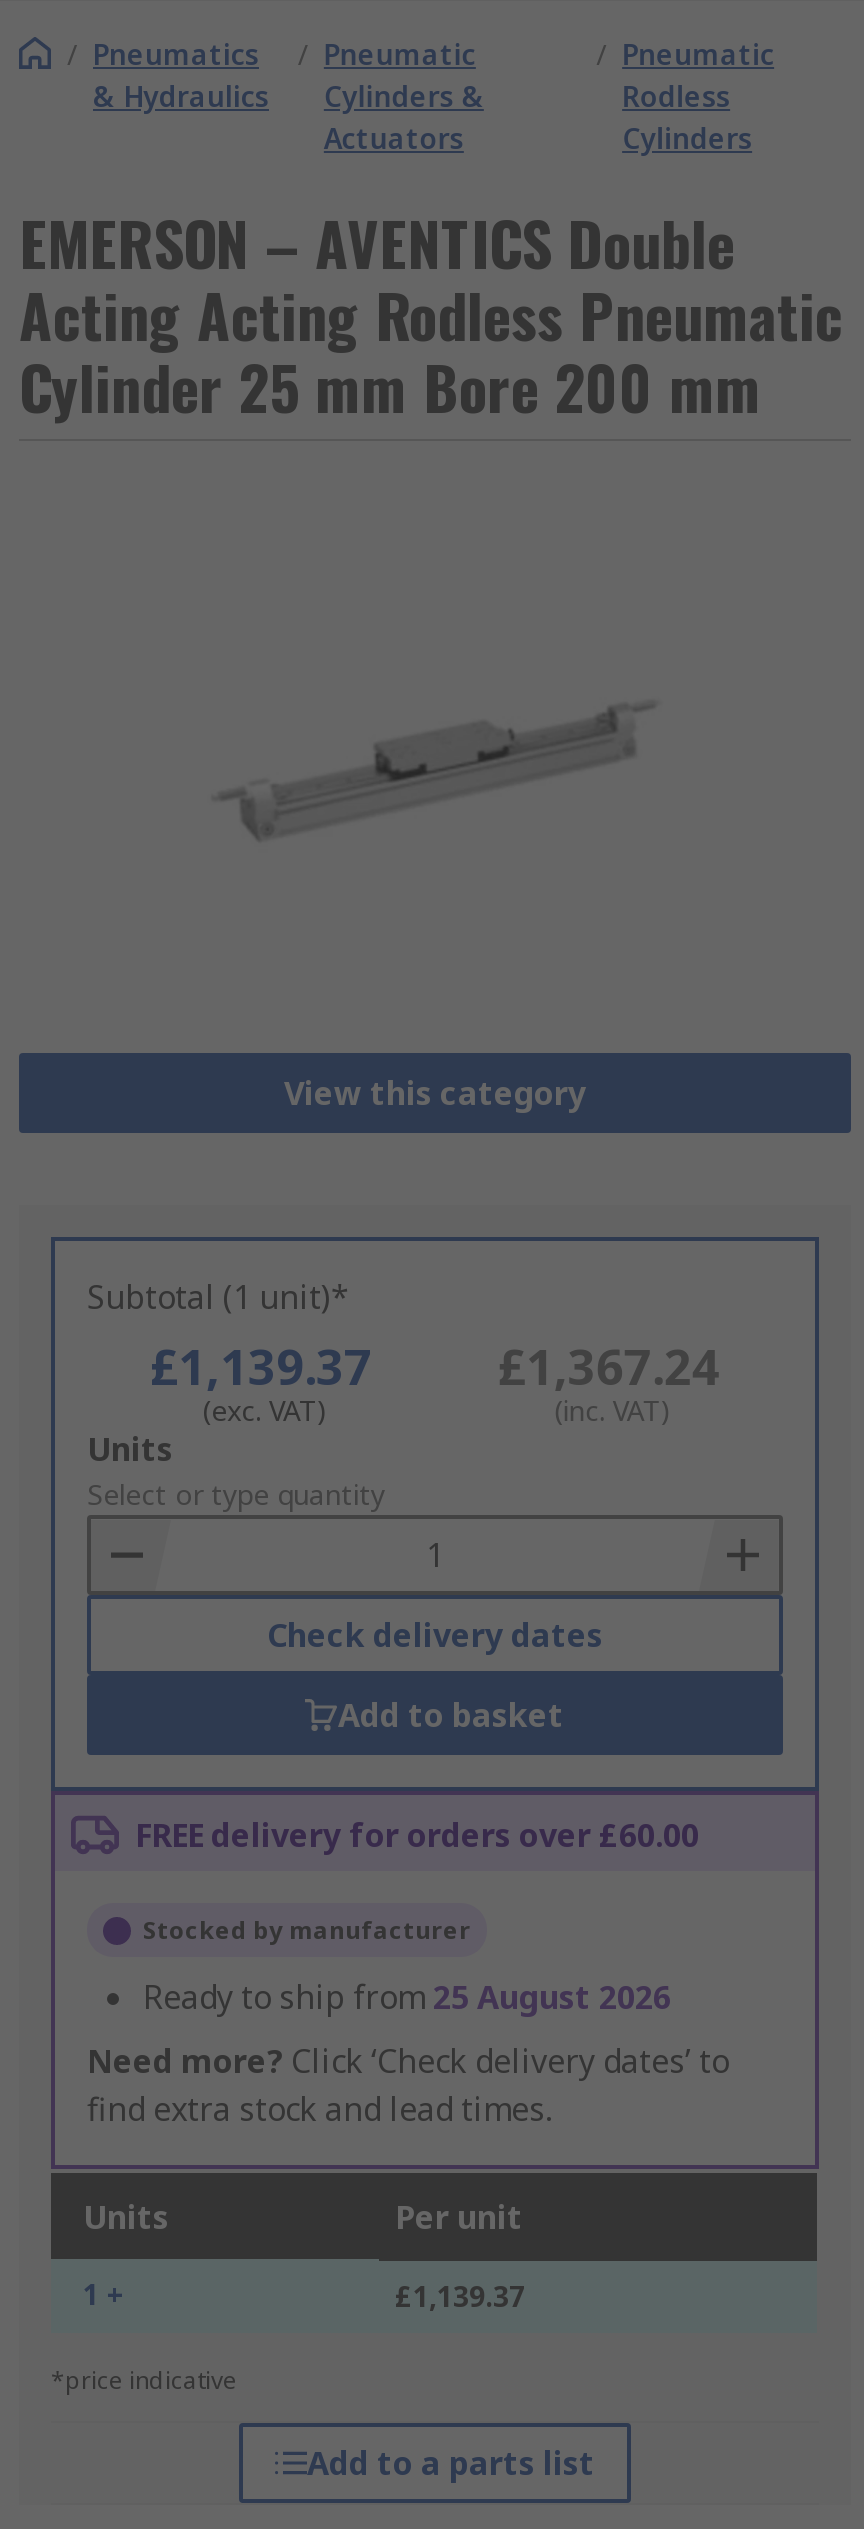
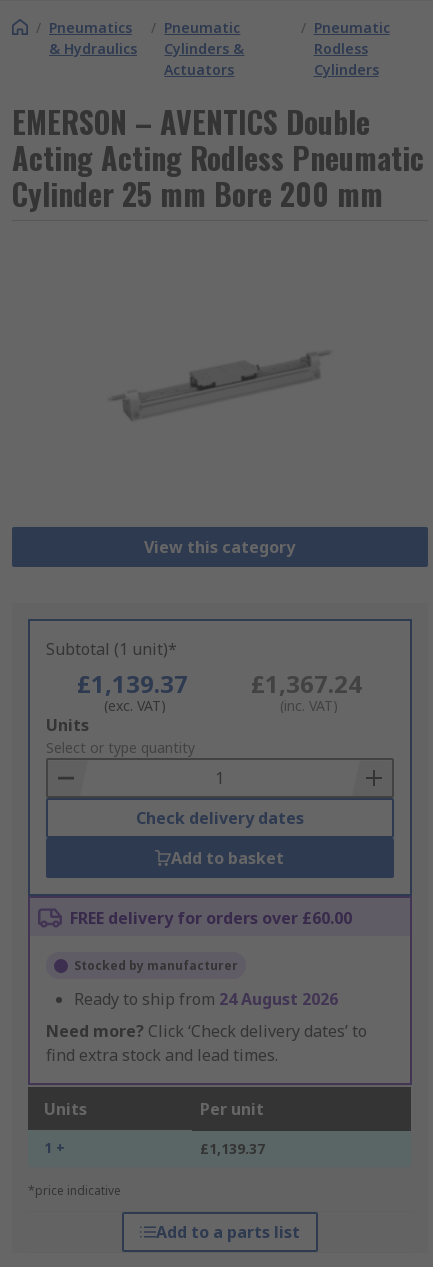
[143,1976,671,2020] Ready to ship from 25 August 2026 -> [74,988,338,1010] Ready to ship from 24 August 2026

